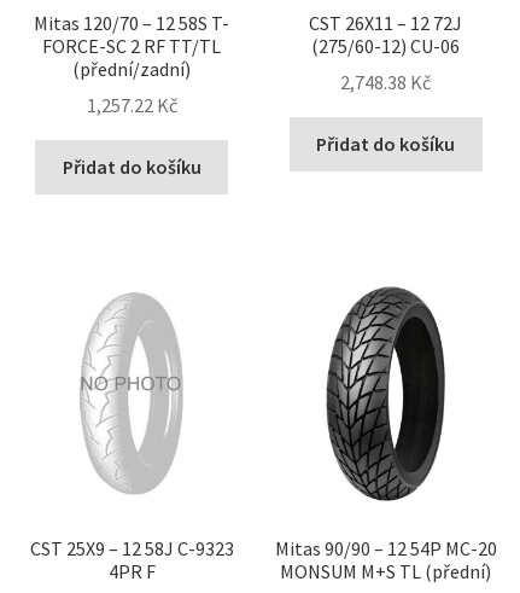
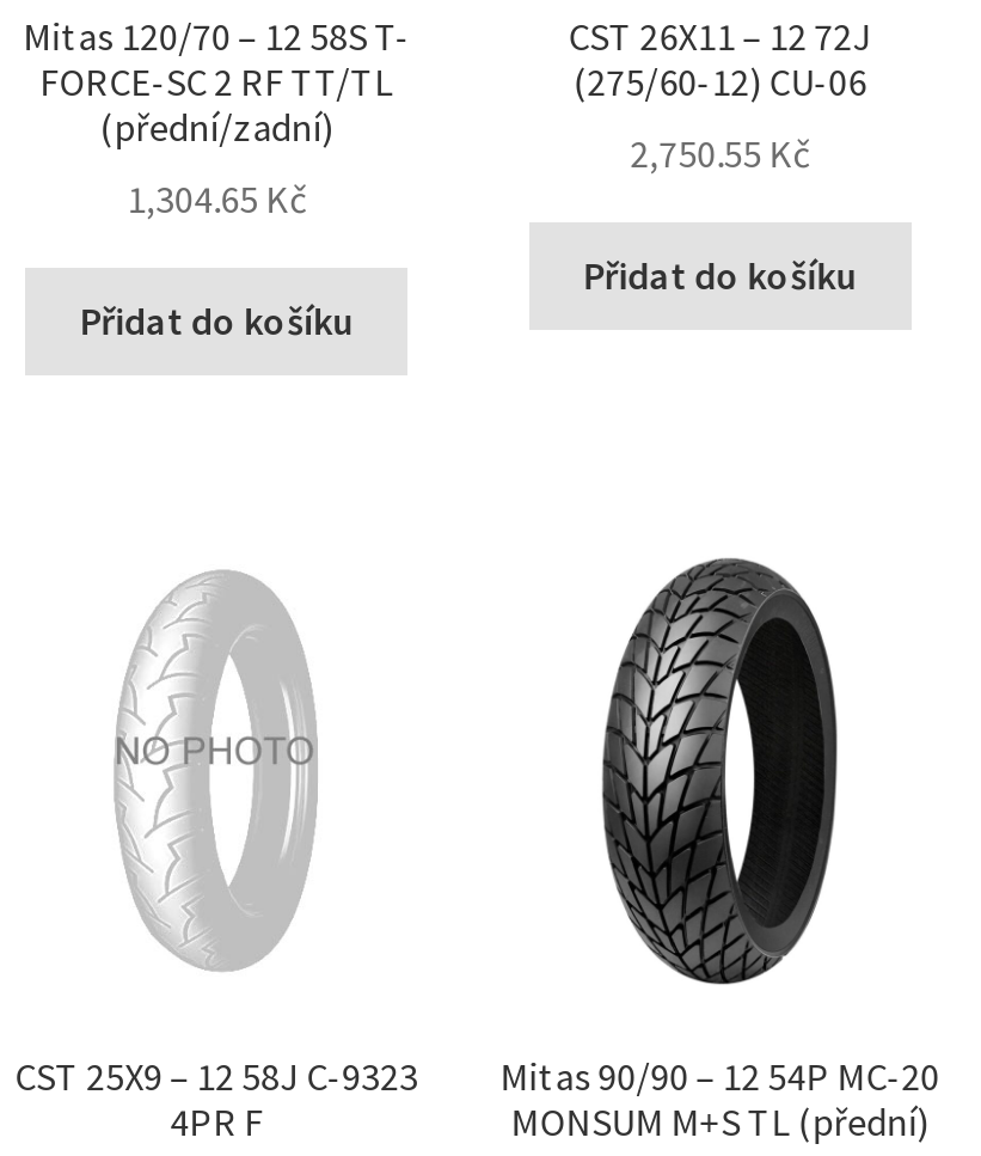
[340,70,431,94] 2,748.38 Kč -> [630,130,809,177] 2,750.55 Kč
[86,93,177,117] 1,257.22 Kč -> [127,175,306,223] 1,304.65 Kč

